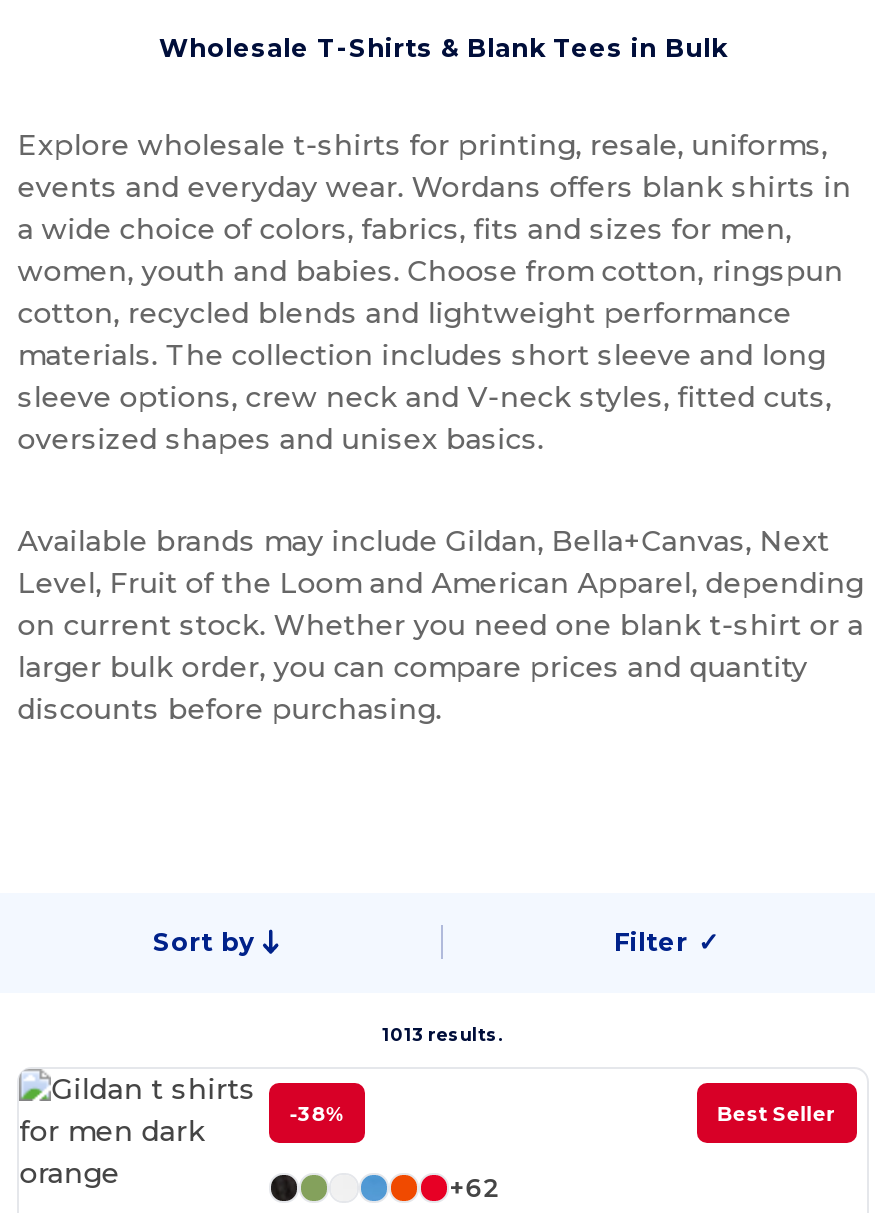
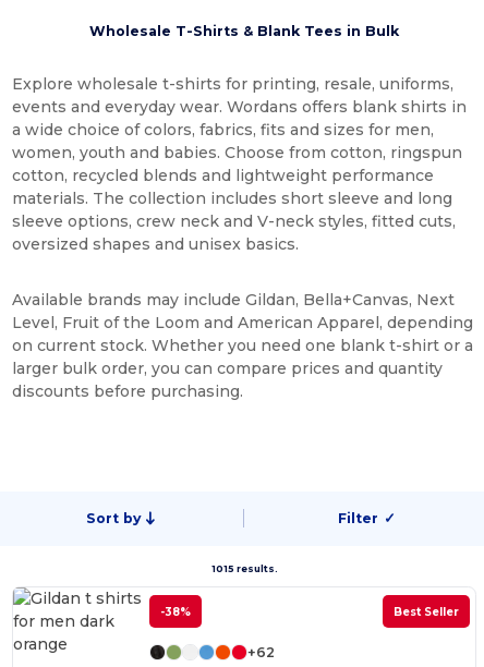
[382,1024,504,1044] 1013 results. -> [211,563,277,574] 1015 results.

